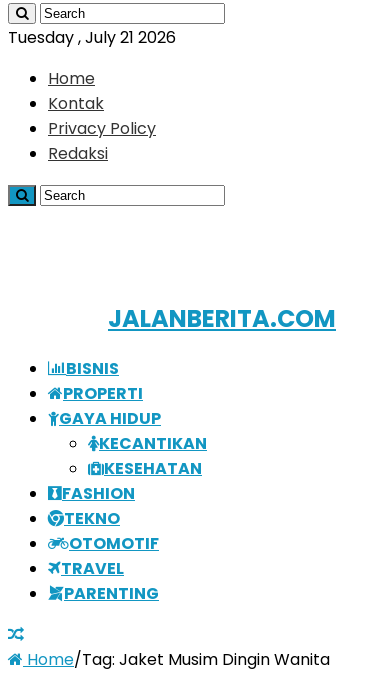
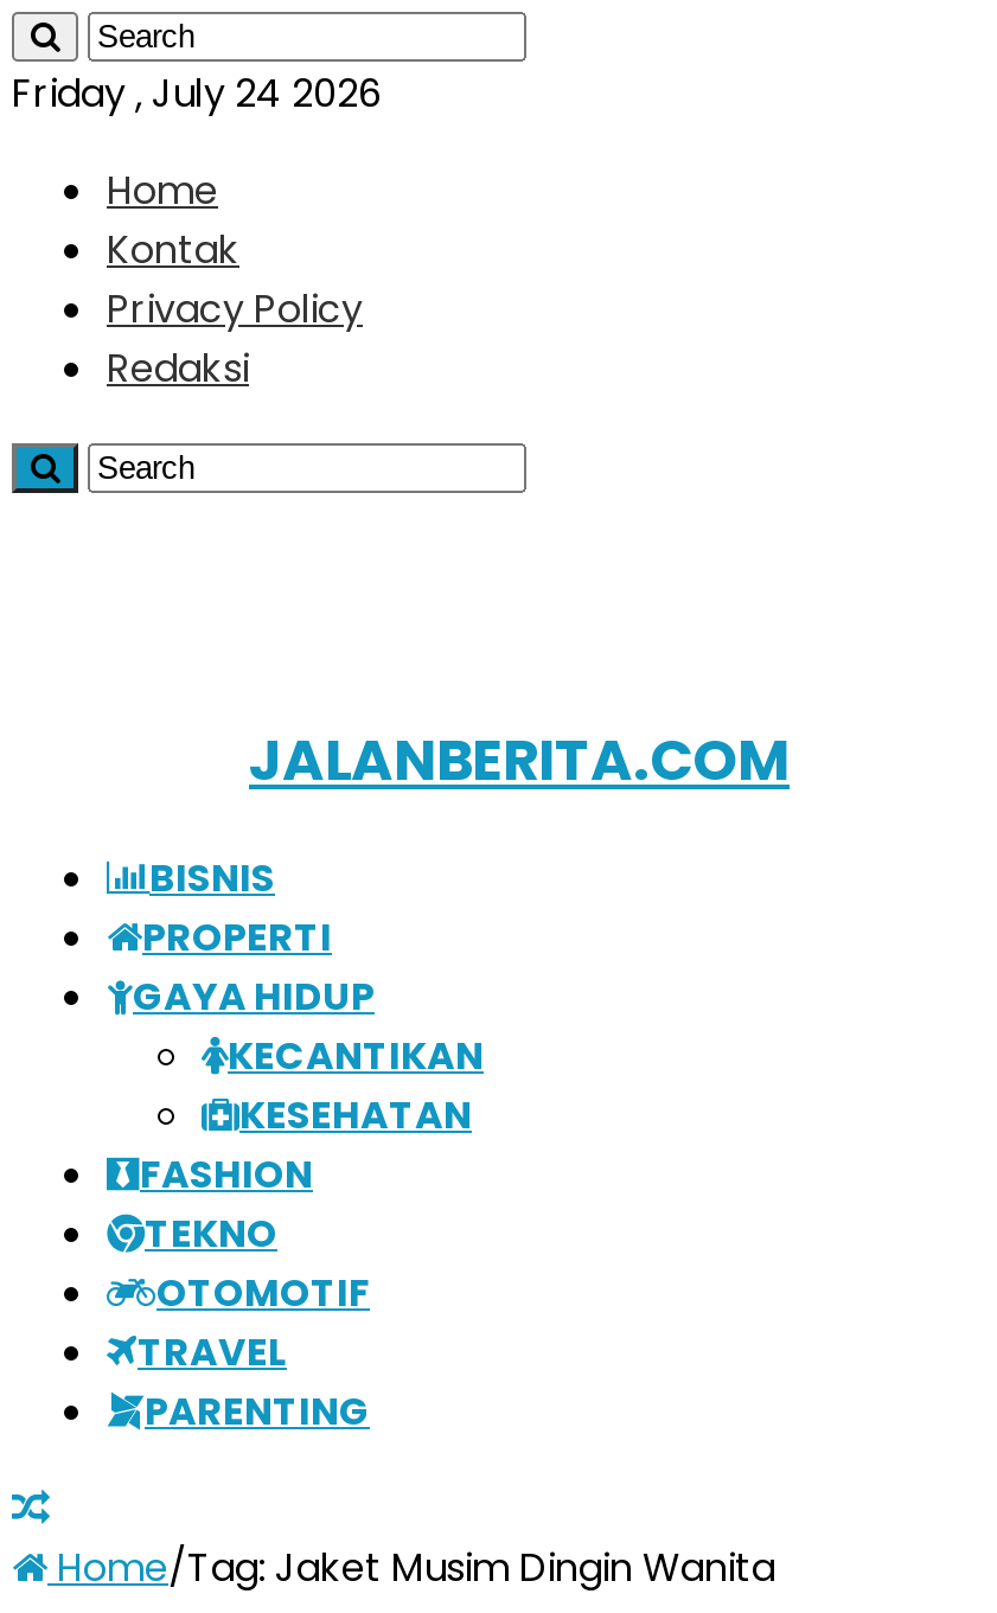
[8,26,176,49] Tuesday , July 21 2026 -> [12,66,382,121] Friday , July 24 2026

